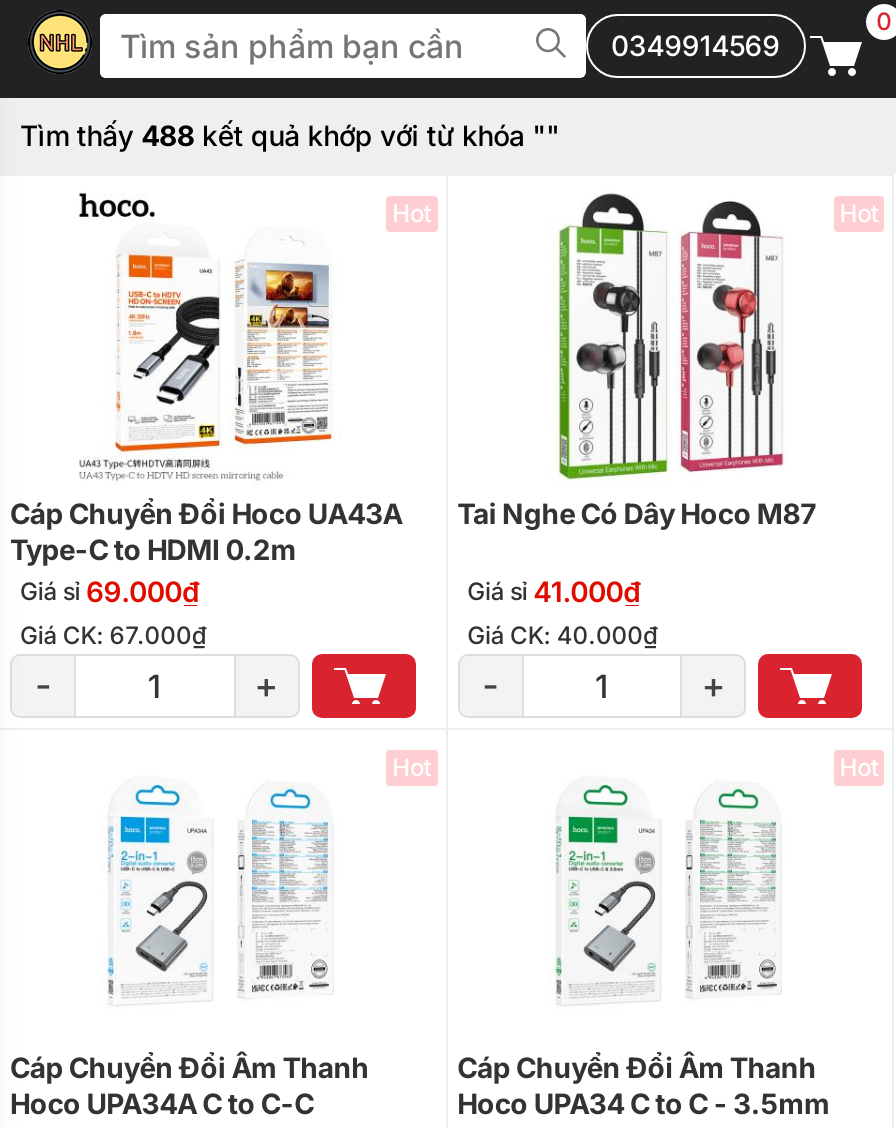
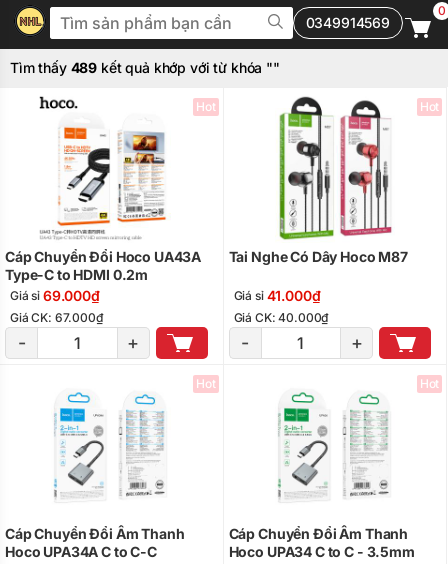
[20,118,560,152] Tìm thấy 488 kết quả khớp với từ khóa " " -> [10,59,280,76] Tìm thấy 489 kết quả khớp với từ khóa " "

